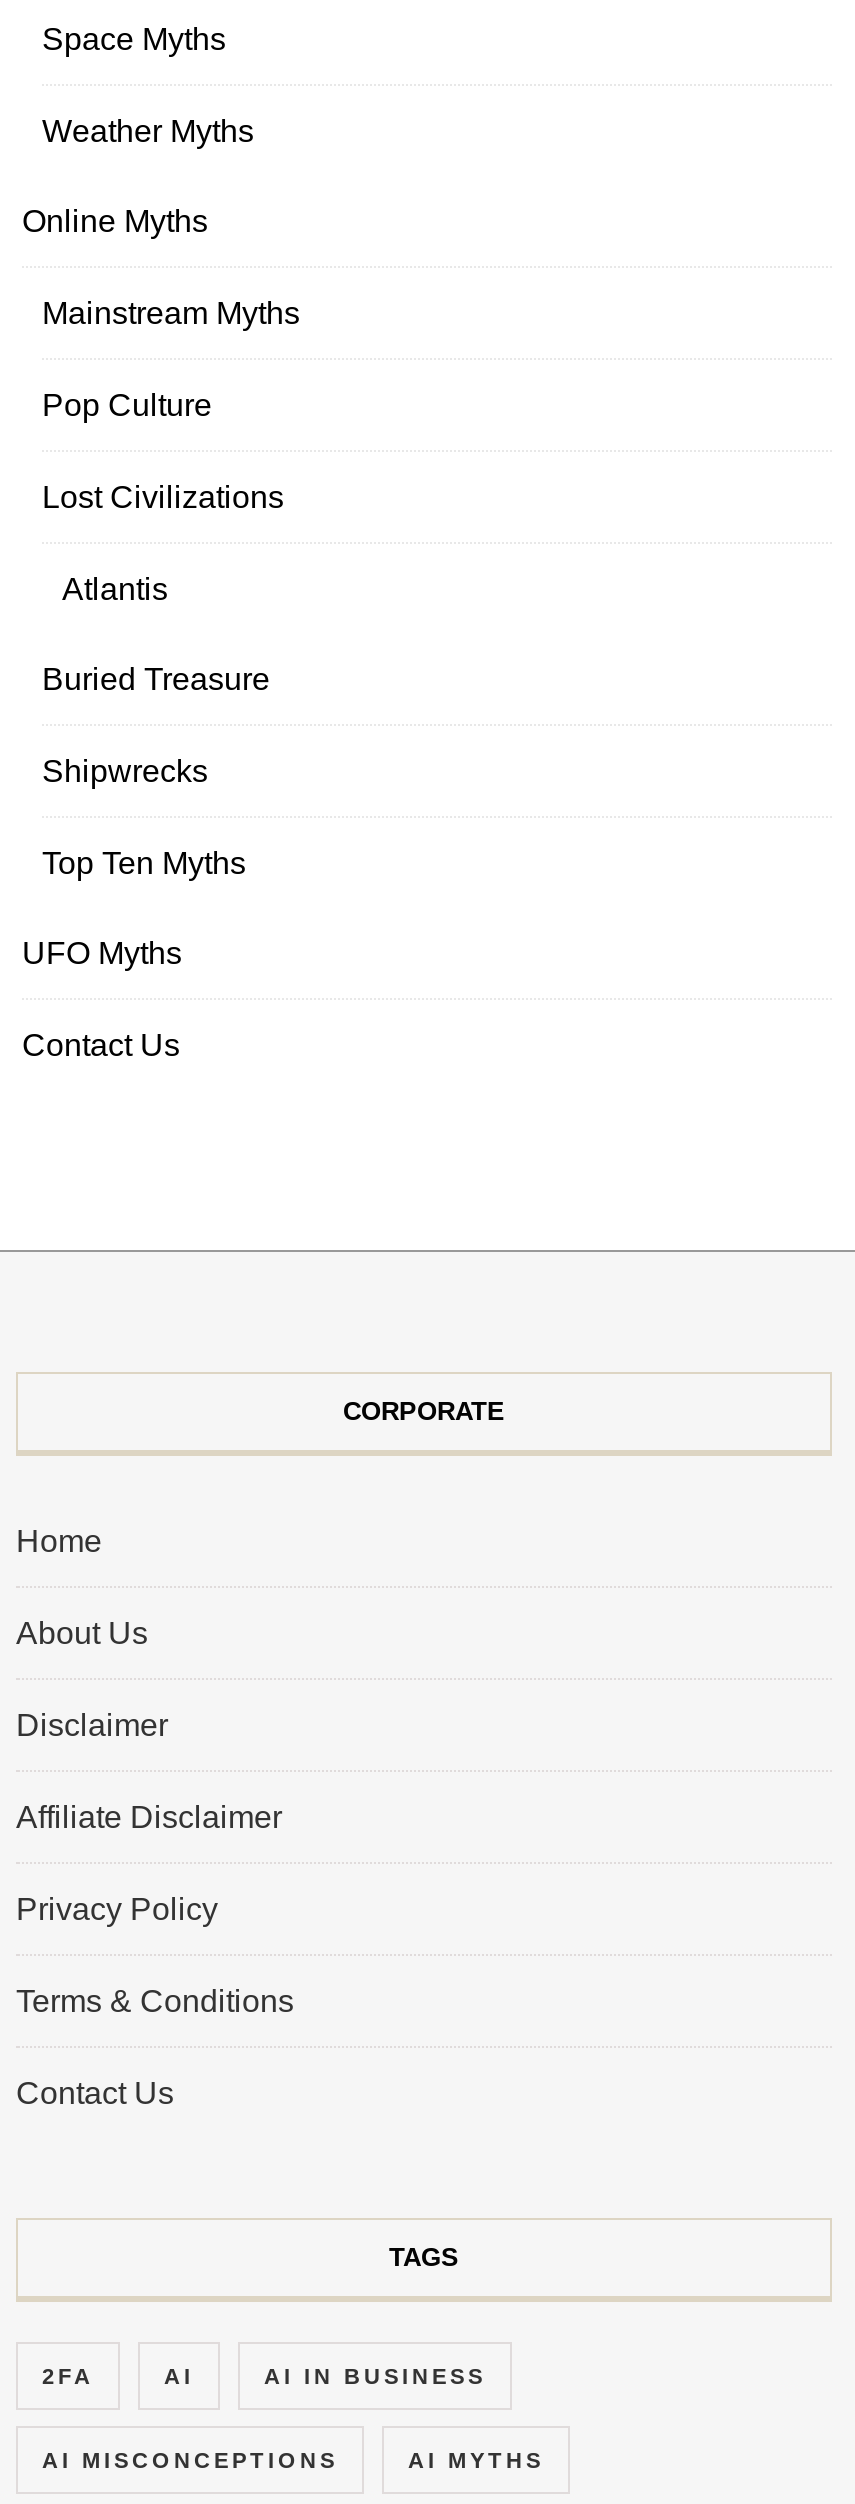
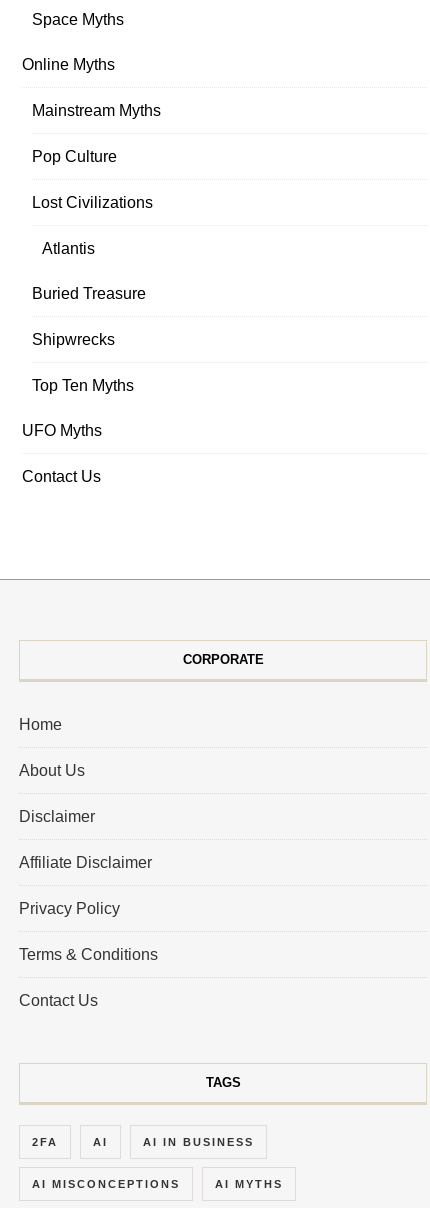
[42,115,254,149] Weather Myths -> none

